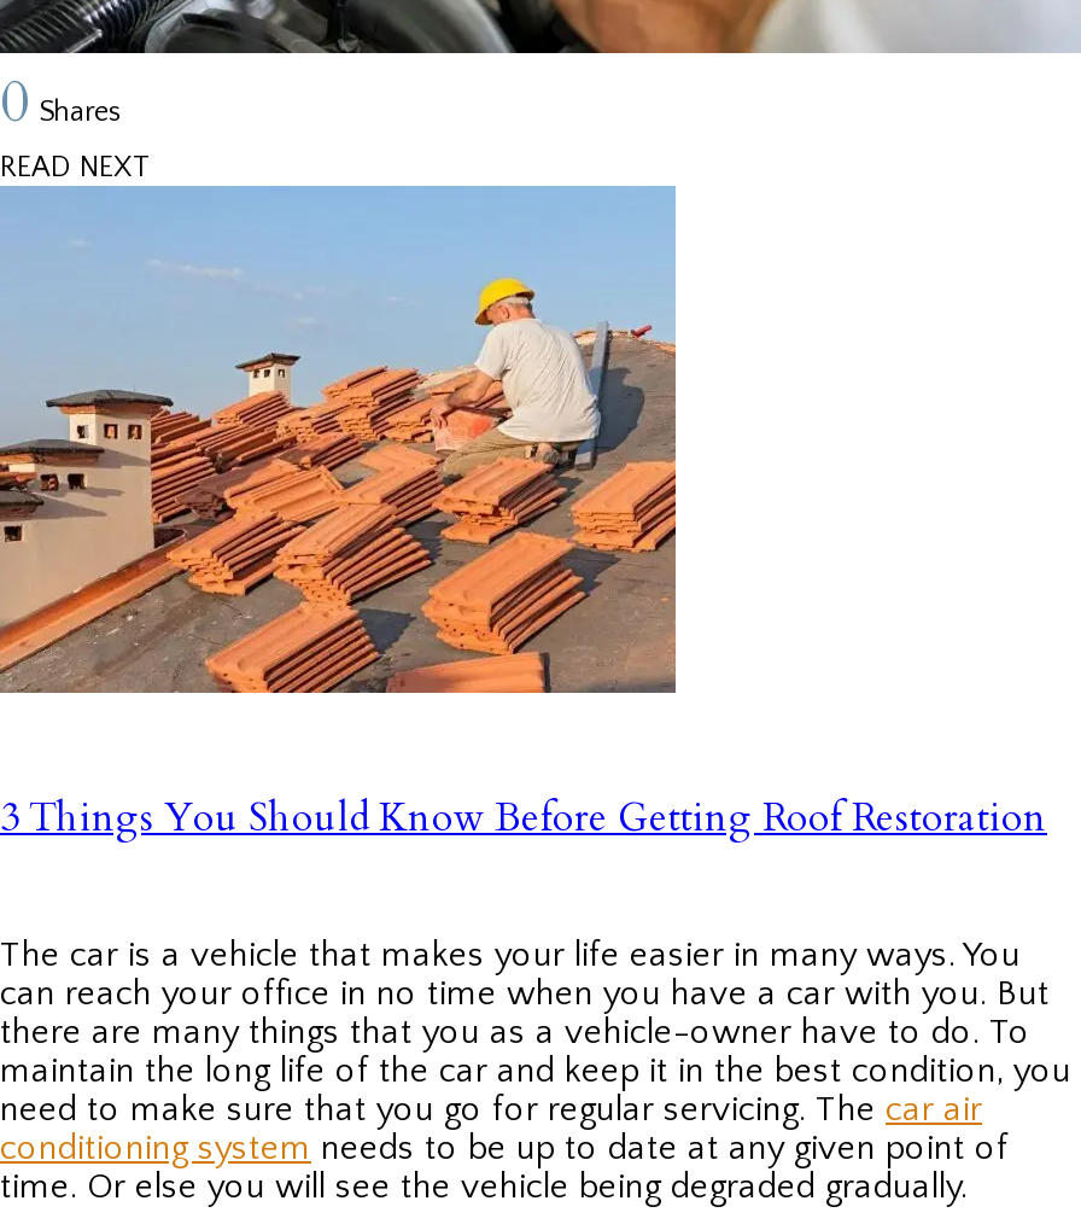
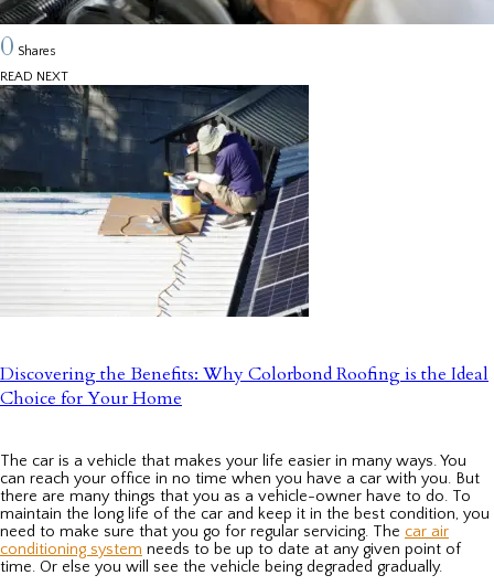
[7,186,678,695] [image] -> [3,84,310,318] [image]
[0,793,1047,846] 3 Things You Should Know Before Getting Roof Restoration -> [0,362,488,411] Discovering the Benefits: Why Colorbond Roofing is the Ideal | Choice for Your Home

